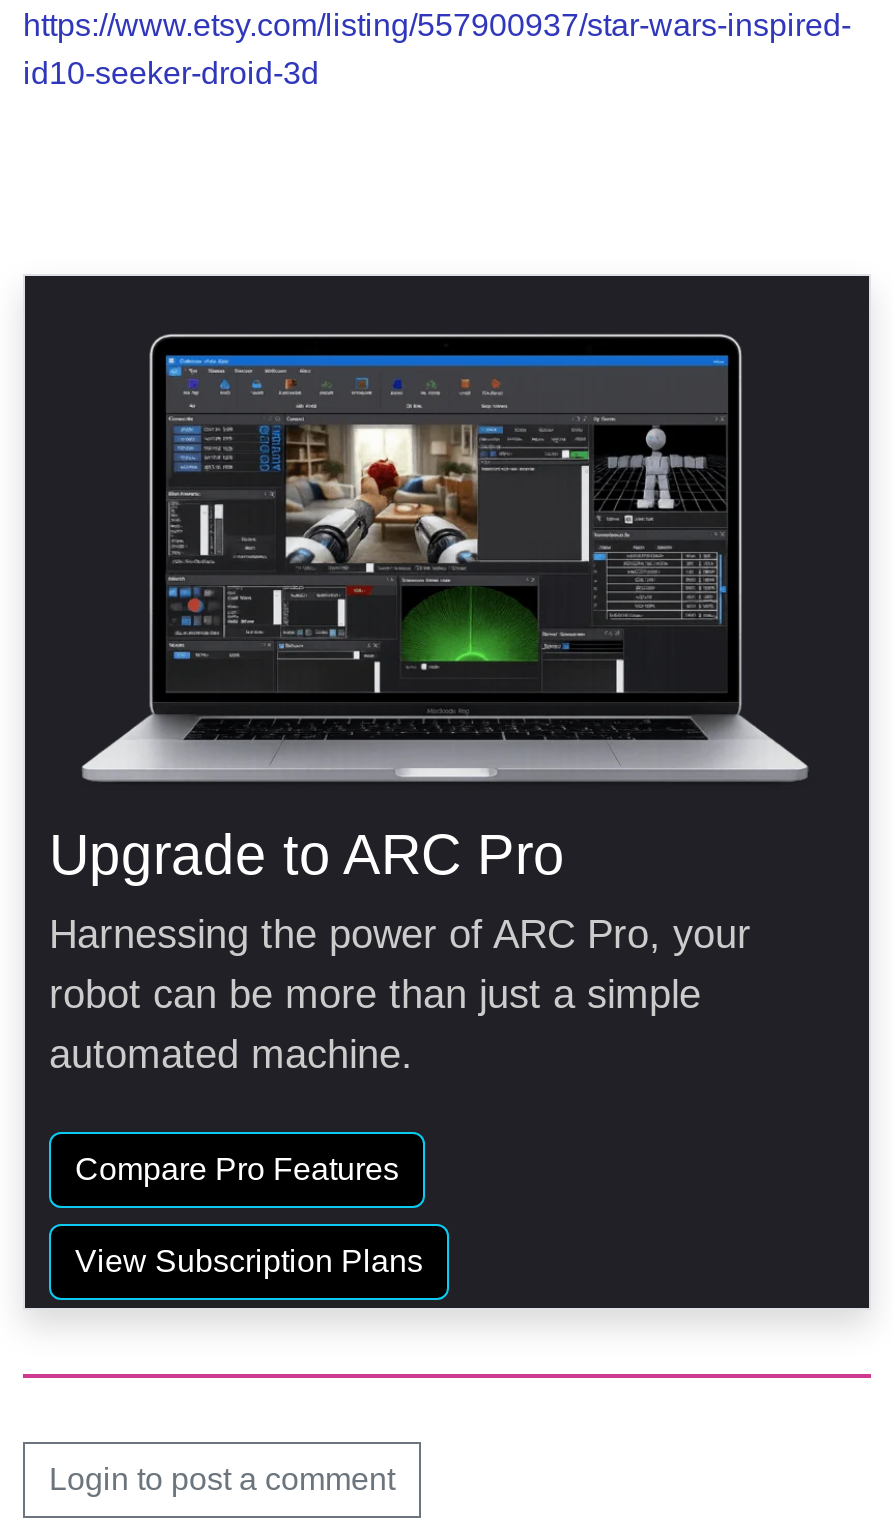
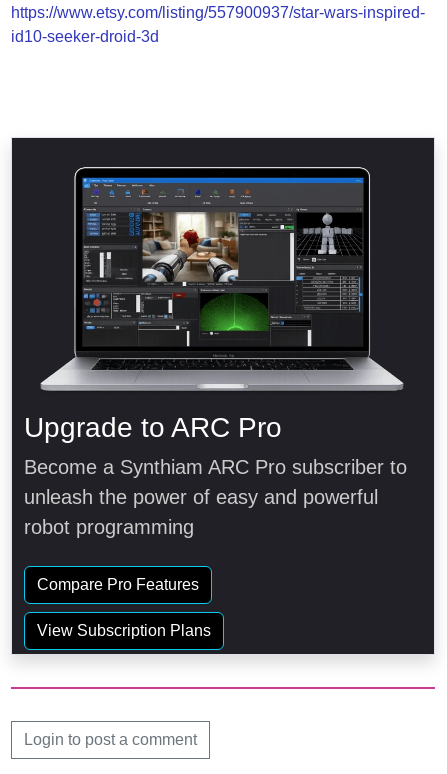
[49,913,751,1077] Harnessing the power of ARC Pro, your | robot can be more than just a simple | automated machine. -> [24,456,407,538] Become a Synthiam ARC Pro subscriber to | unleash the power of easy and powerful | robot programming

